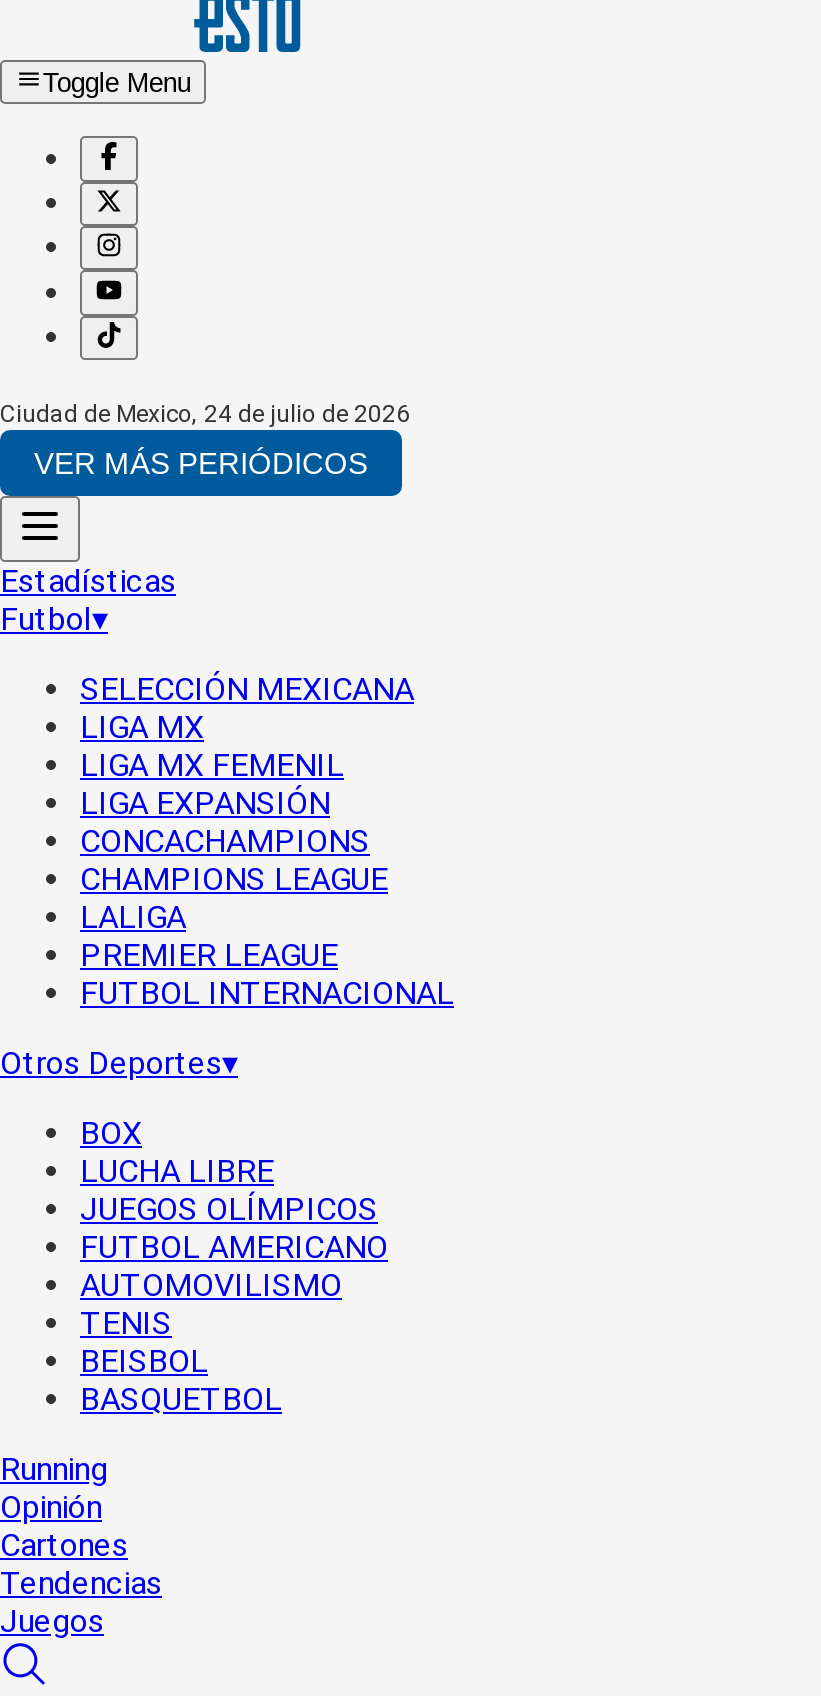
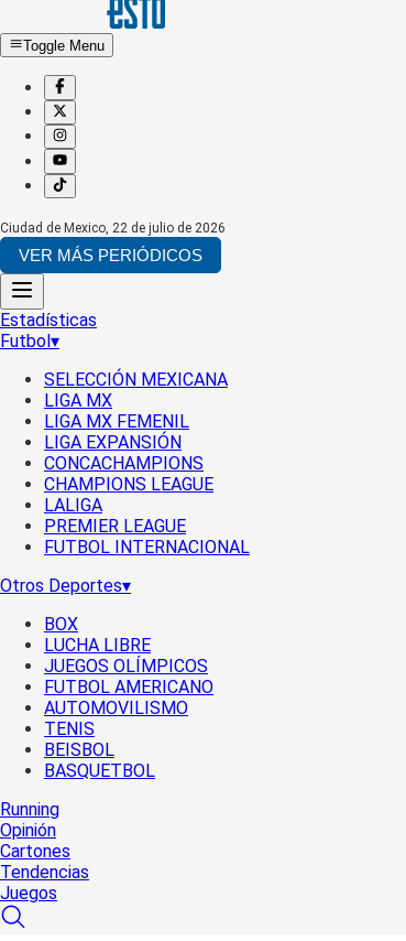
[0,400,410,428] Ciudad de Mexico, 24 de julio de 2026 -> [0,220,226,236] Ciudad de Mexico, 22 de julio de 2026

